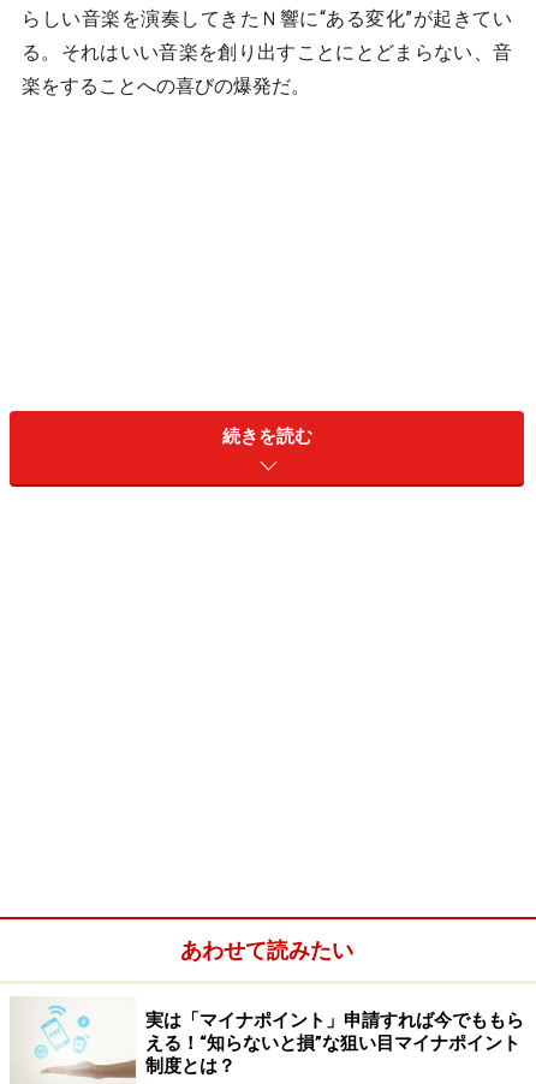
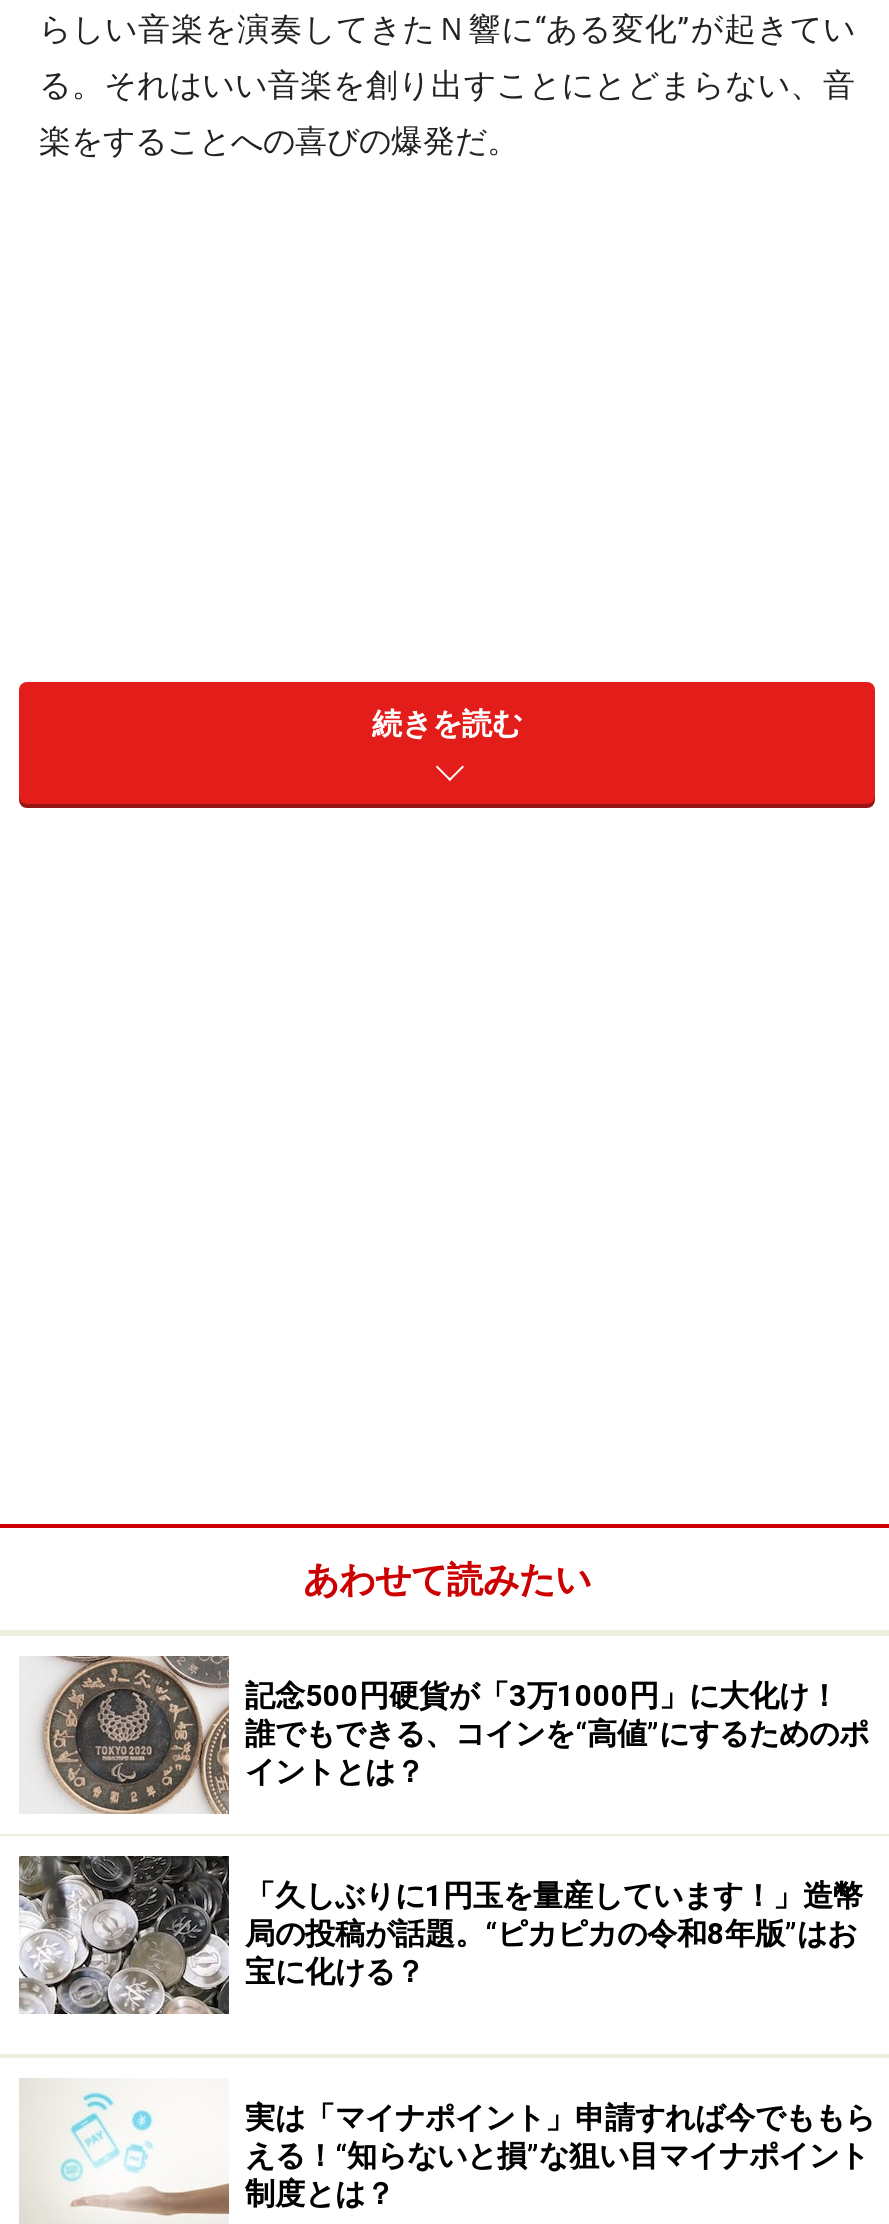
none -> [19,1854,231,2016] [image]
none -> [39,1654,869,1990] [image] | 記念500円硬貨が「3万1000円」に大化け！ | 誰でもできる、コインを“高値”にするためのポ | イントとは？ | 「久しぶりに1円玉を量産しています！」造幣 | 局の投稿が話題。“ピカピカの令和8年版”はお | 宝に化ける？

